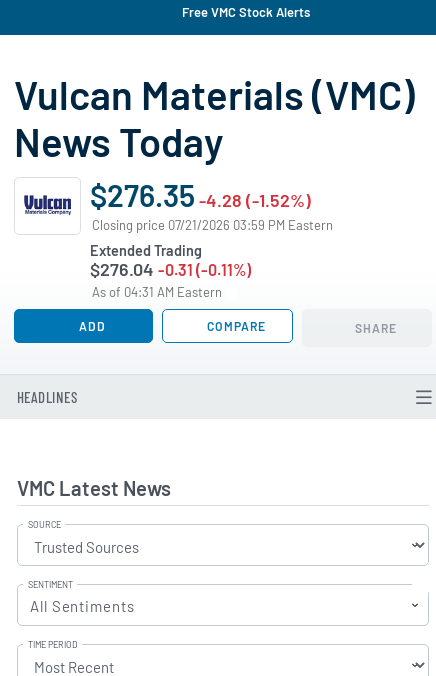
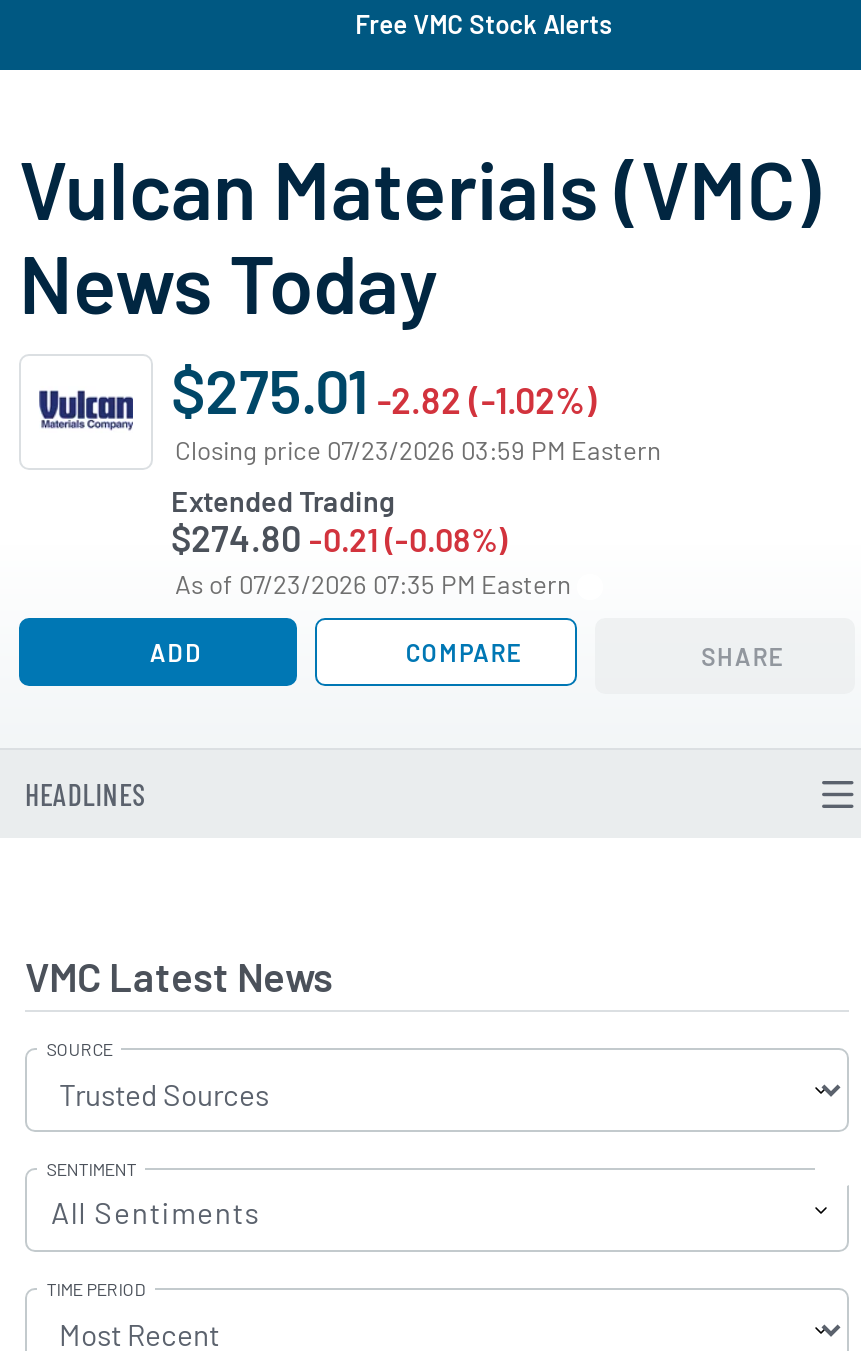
[90,176,311,213] $276.35 -4.28 (-1.52%) -> [171,352,597,426] $275.01 -2.82 (-1.02%)
[92,217,333,233] Closing price 07/21/2026 03:59 PM Eastern -> [175,434,661,466] Closing price 07/23/2026 03:59 PM Eastern
[90,258,251,300] $276.04 -0.31 (-0.11%) | As of 04:31 AM Eastern -> [171,516,577,600] $274.80 -0.21 (-0.08%) | As of 07/23/2026 07:35 PM Eastern

